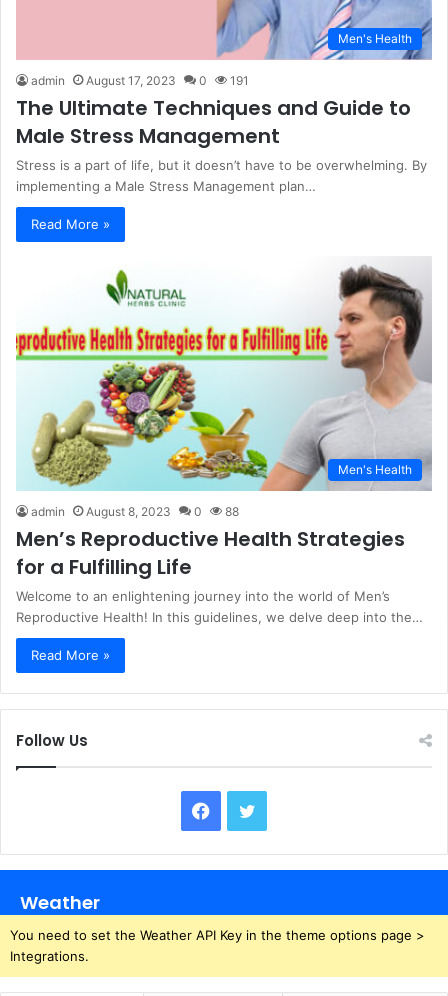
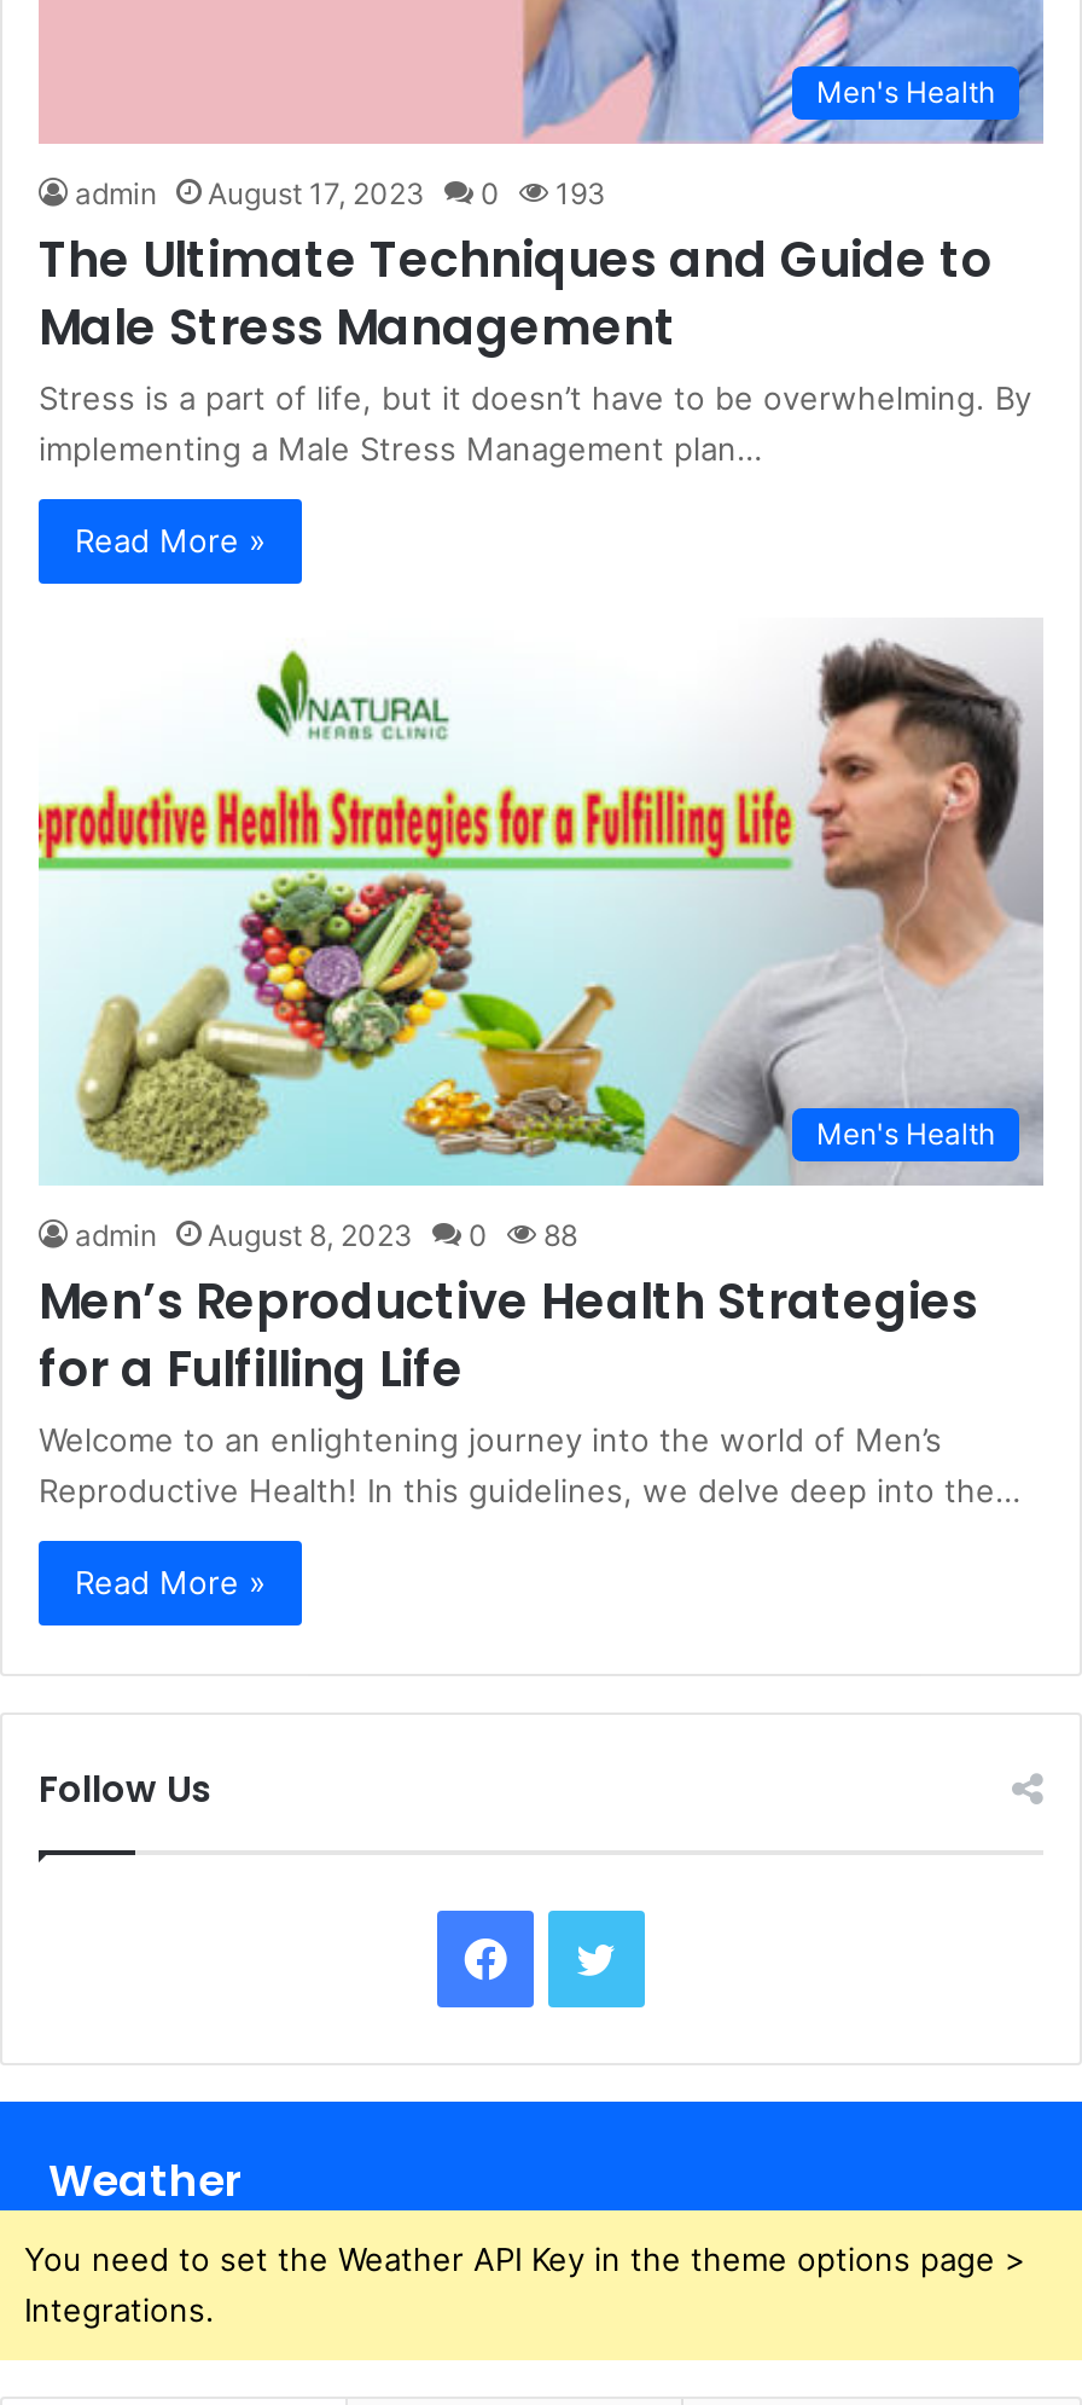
[31,73,249,88] admin August 17, 2023 0 191 -> [75,176,606,213] admin August 17, 2023 0 193

